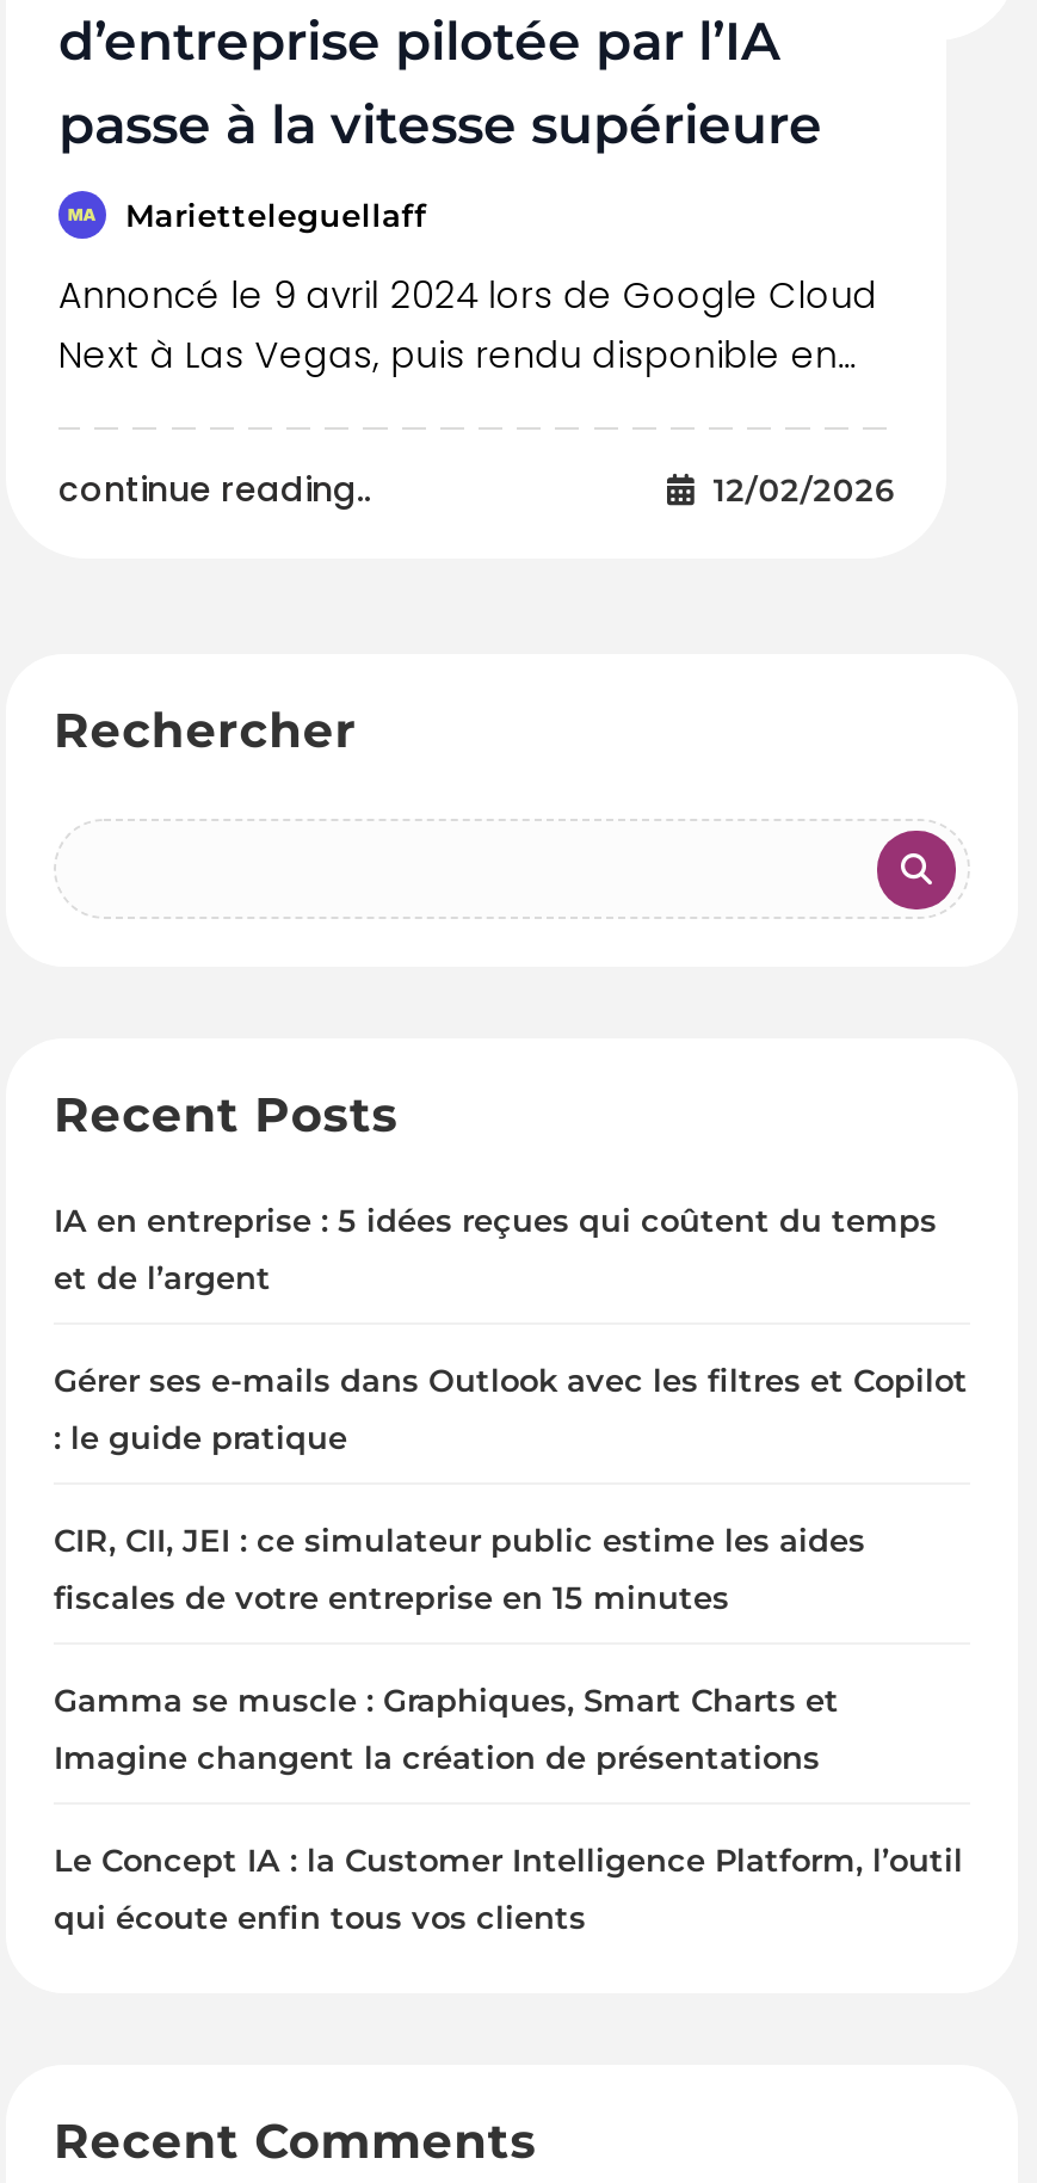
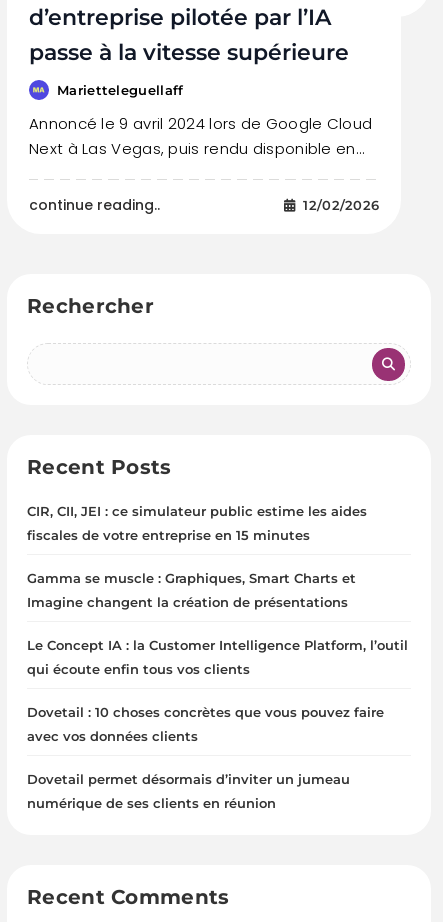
[54,1200,968,1456] IA en entreprise : 5 idées reçues qui coûtent du temps | et de l’argent | Gérer ses e-mails dans Outlook avec les filtres et Copilot | : le guide pratique -> none
moved [54,1520,963,1936] -> [27,503,408,677]: CIR, CII, JEI : ce simulateur public estime les aides | fiscales de votre entreprise en 15 minutes | Gamma se muscle : Graphiques, Smart Charts et | Imagine changent la création de présentations | Le Concept IA : la Customer Intelligence Platform, l’outil | qui écoute enfin tous vos clients
none -> [27,704,384,811] Dovetail : 10 choses concrètes que vous pouvez faire | avec vos données clients | Dovetail permet désormais d’inviter un jumeau | numérique de ses clients en réunion

